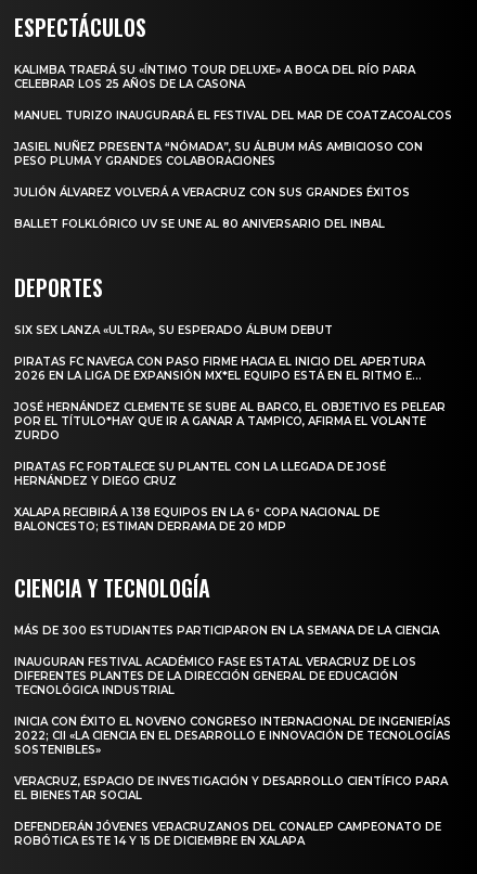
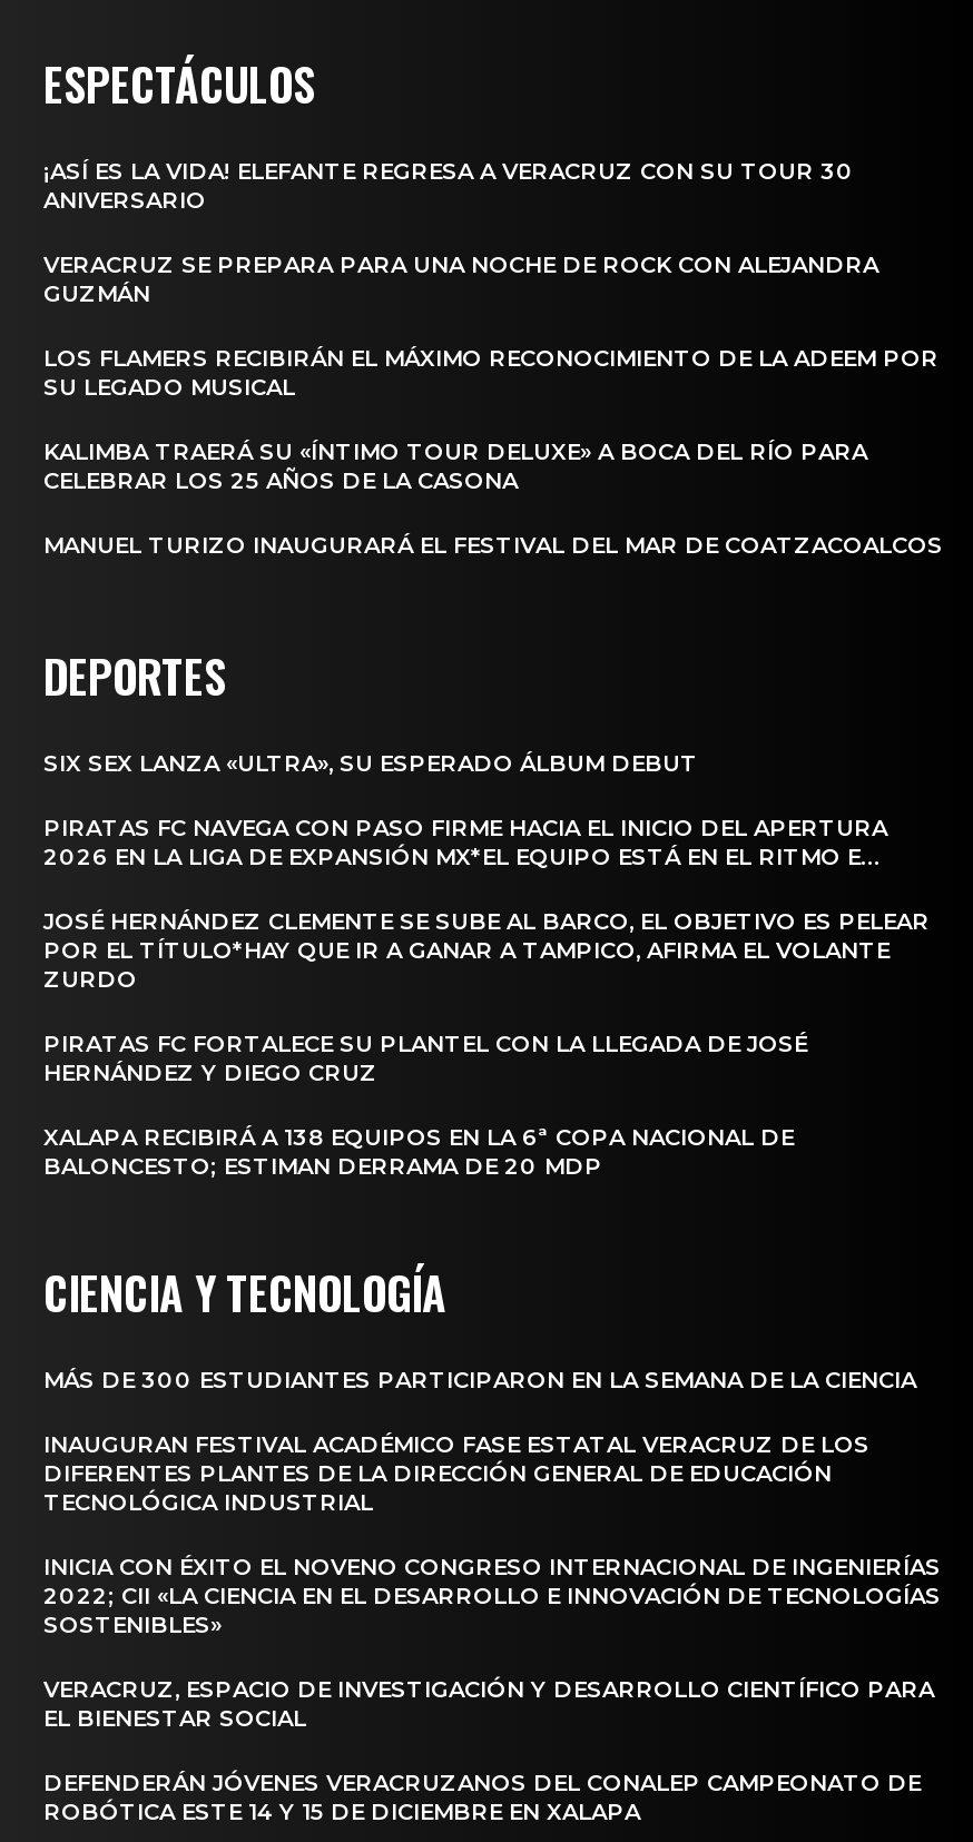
none -> [43,158,938,403] ¡ASÍ ES LA VIDA! ELEFANTE REGRESA A VERACRUZ CON SU TOUR 30 | ANIVERSARIO | VERACRUZ SE PREPARA PARA UNA NOCHE DE ROCK CON ALEJANDRA | GUZMÁN | LOS FLAMERS RECIBIRÁN EL MÁXIMO RECONOCIMIENTO DE LA ADEEM POR | SU LEGADO MUSICAL
moved [14,63,452,122] -> [43,438,943,561]: KALIMBA TRAERÁ SU «ÍNTIMO TOUR DELUXE» A BOCA DEL RÍO PARA | CELEBRAR LOS 25 AÑOS DE LA CASONA | MANUEL TURIZO INAUGURARÁ EL FESTIVAL DEL MAR DE COATZACOALCOS
[14,140,423,231] JASIEL NUÑEZ PRESENTA “NÓMADA”, SU ÁLBUM MÁS AMBICIOSO CON | PESO PLUMA Y GRANDES COLABORACIONES | JULIÓN ÁLVAREZ VOLVERÁ A VERACRUZ CON SUS GRANDES ÉXITOS | BALLET FOLKLÓRICO UV SE UNE AL 80 ANIVERSARIO DEL INBAL -> none

